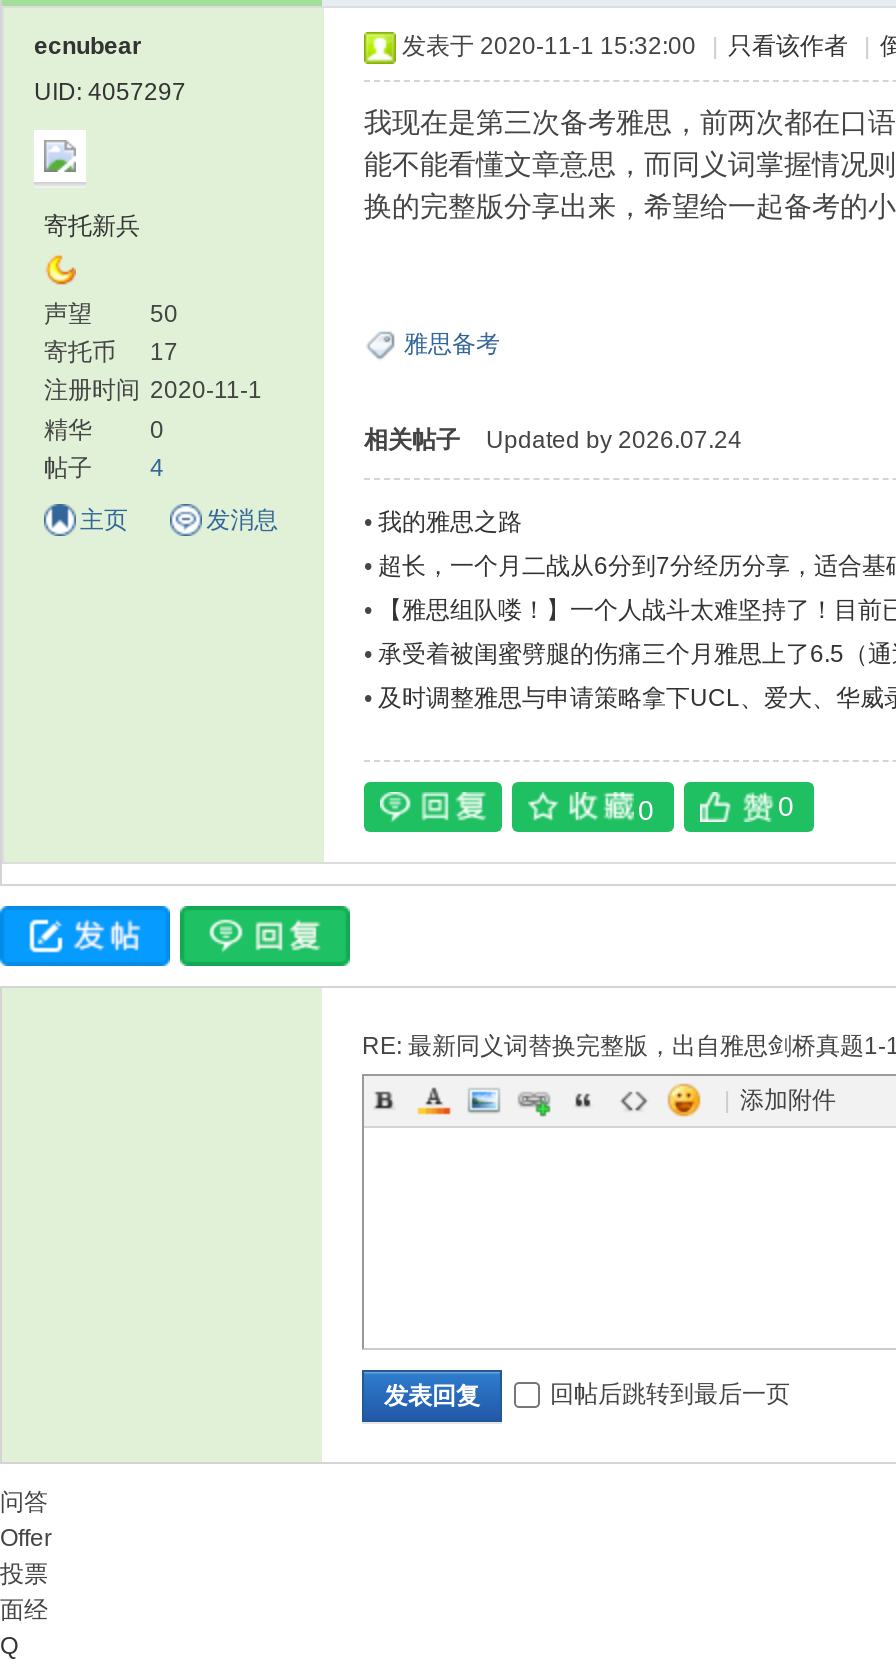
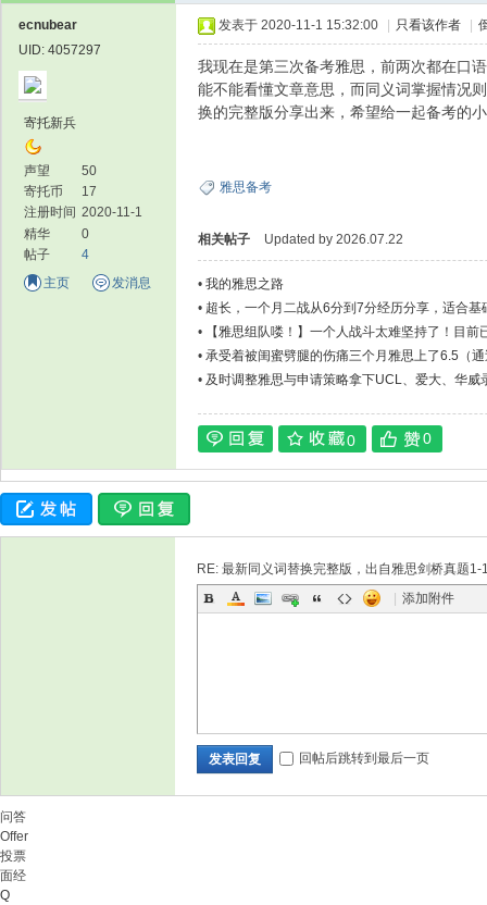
[364,426,742,454] 相关帖子 Updated by 2026.07.24 -> [198,232,403,247] 相关帖子 Updated by 2026.07.22

